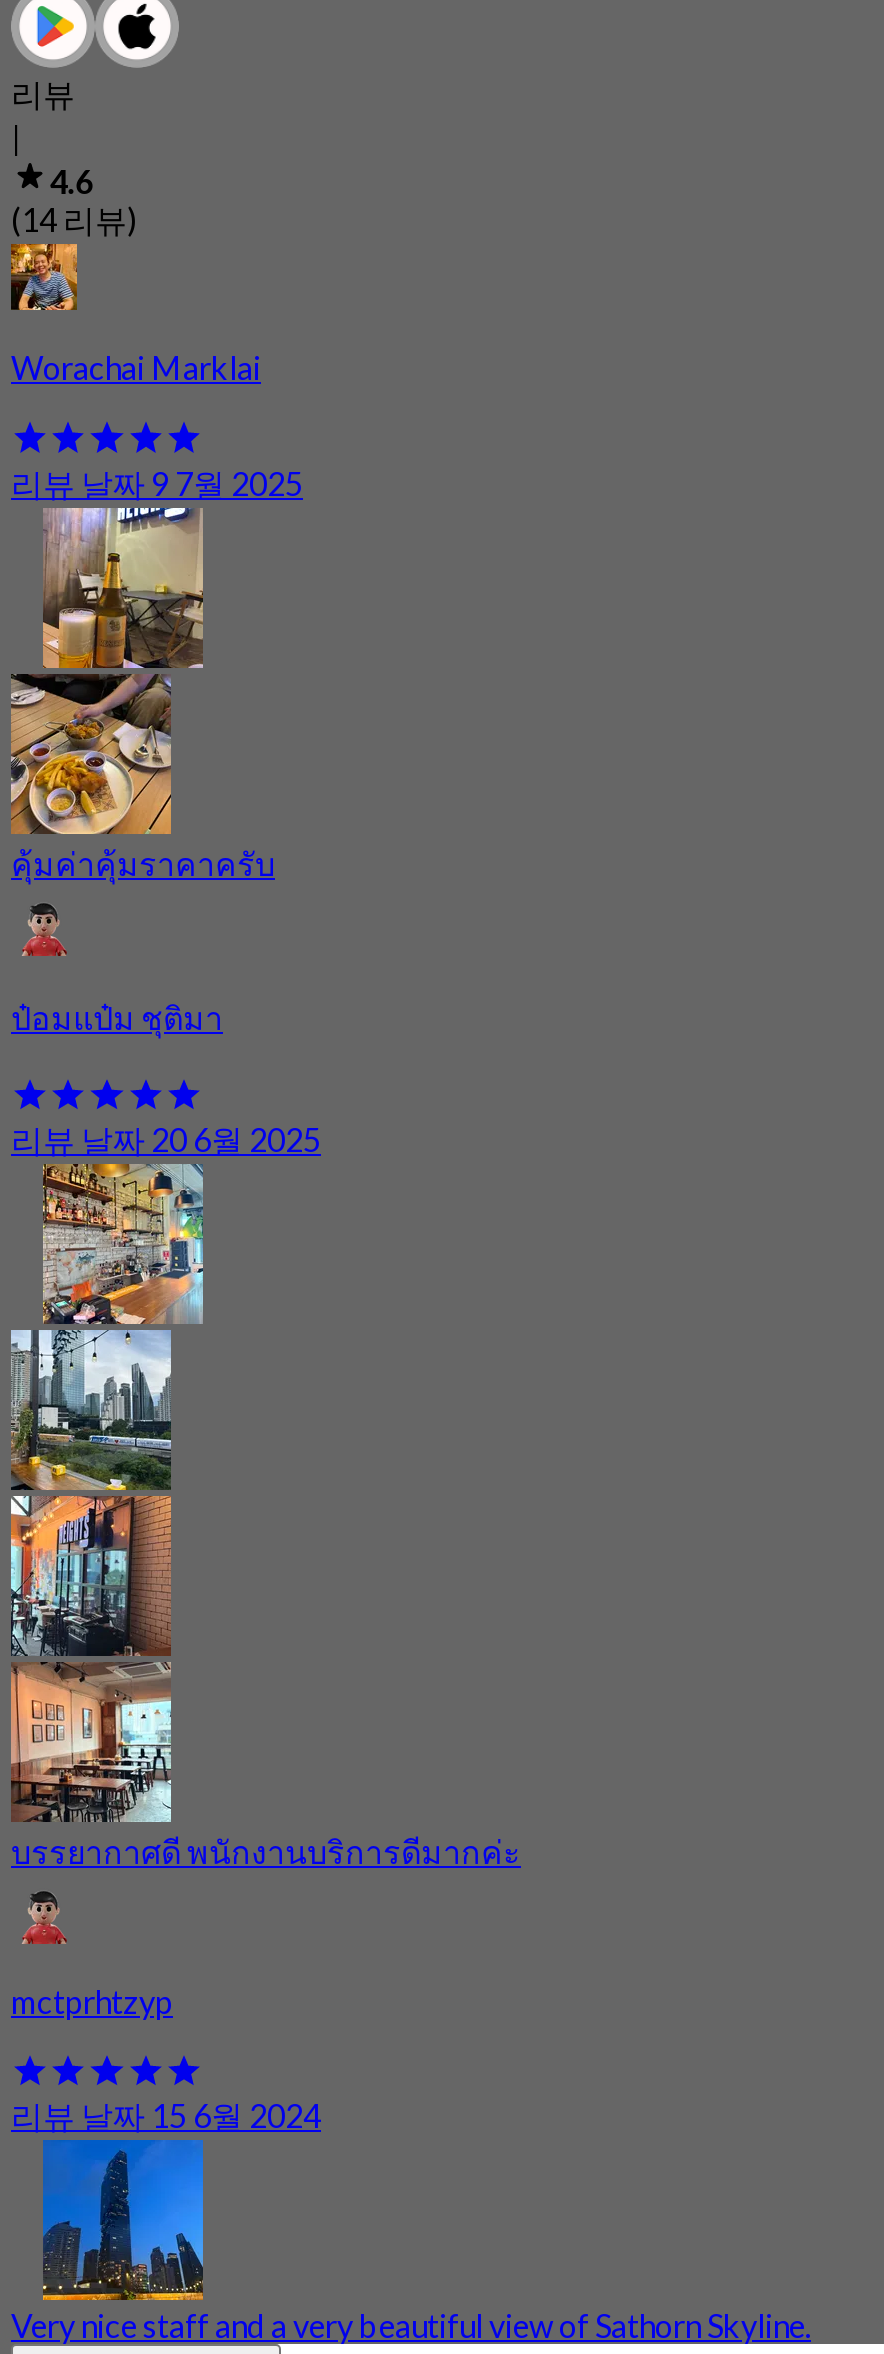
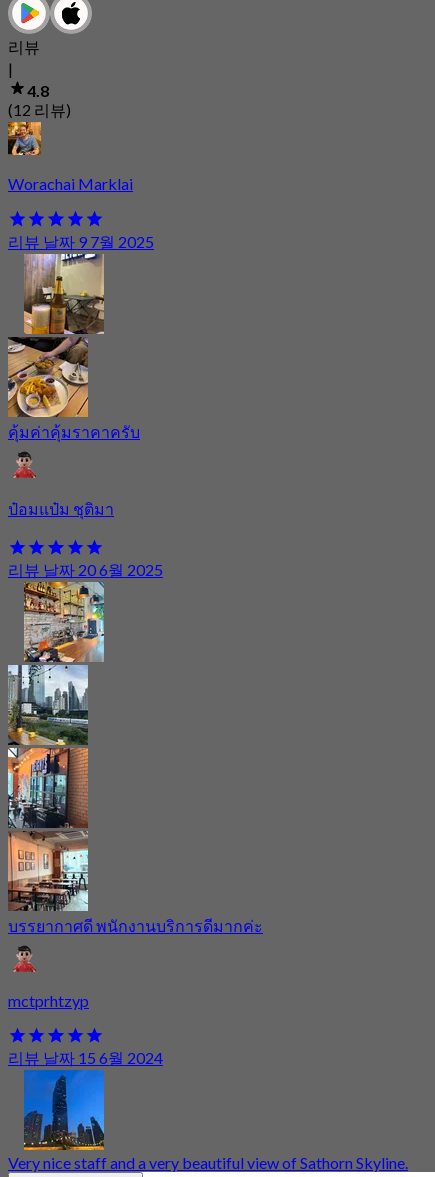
[49,163,93,201] 4.6 -> [27,81,49,100] 4.8
[11,201,137,239] (14 리뷰) -> [8,100,71,119] (12 리뷰)

